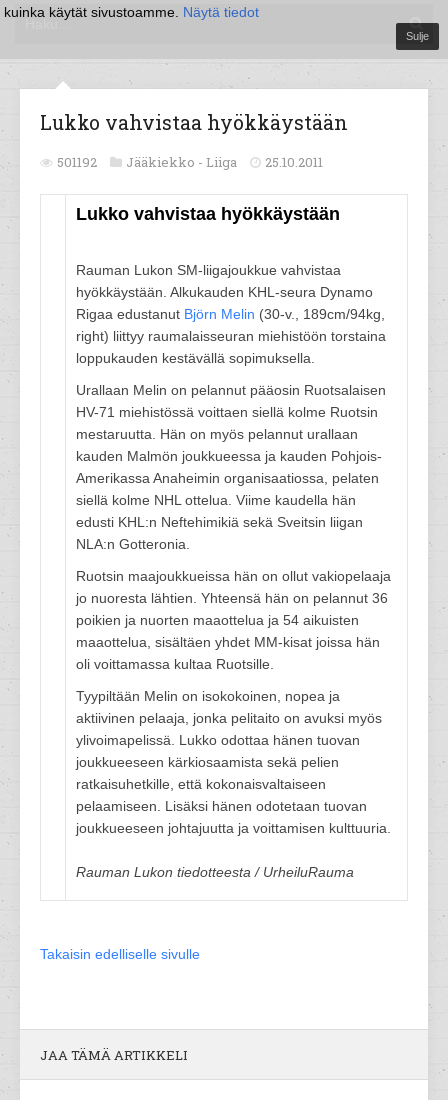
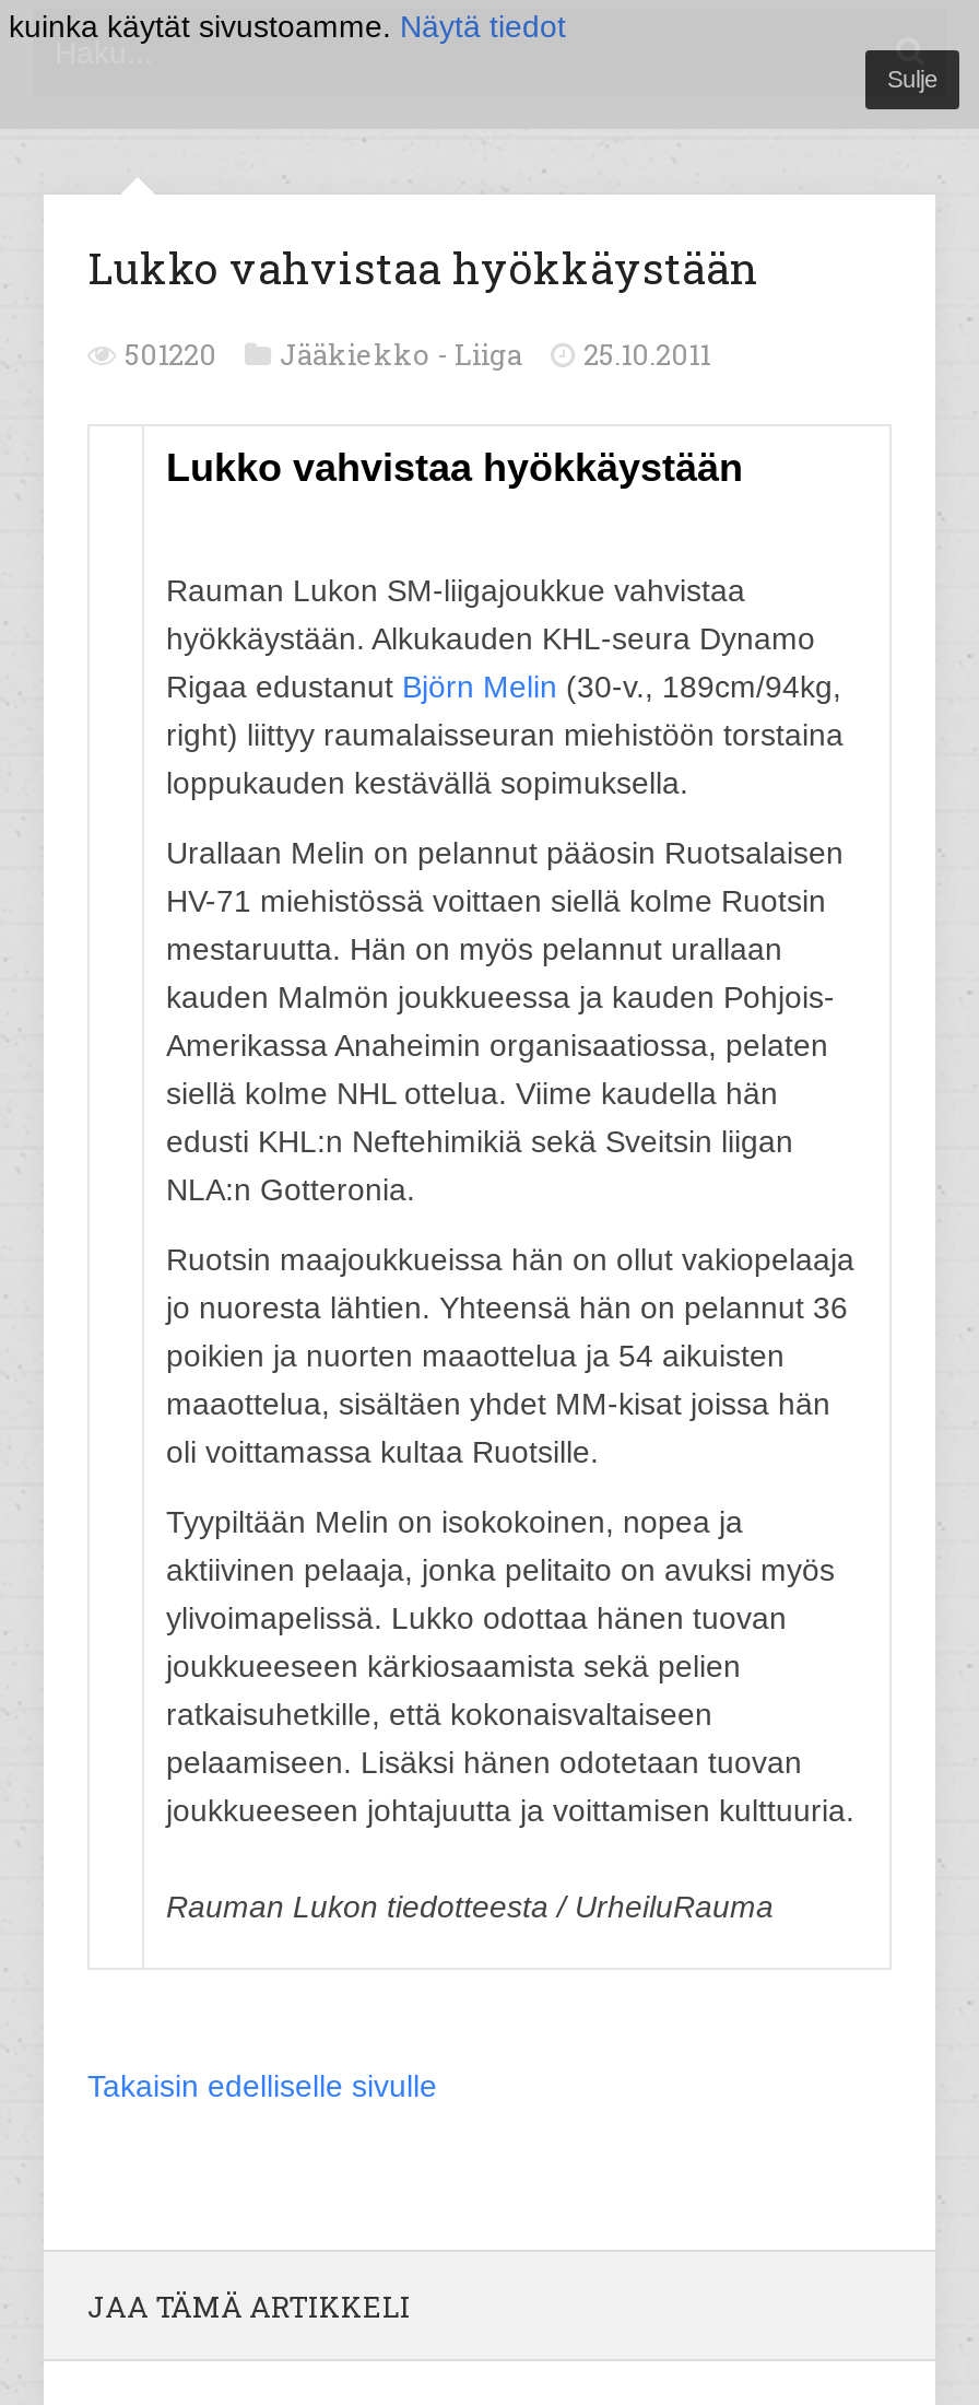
[57,153,323,171] 501192 Jääkiekko - Liiga 25.10.2011 -> [125,335,710,374] 501220 Jääkiekko - Liiga 25.10.2011

